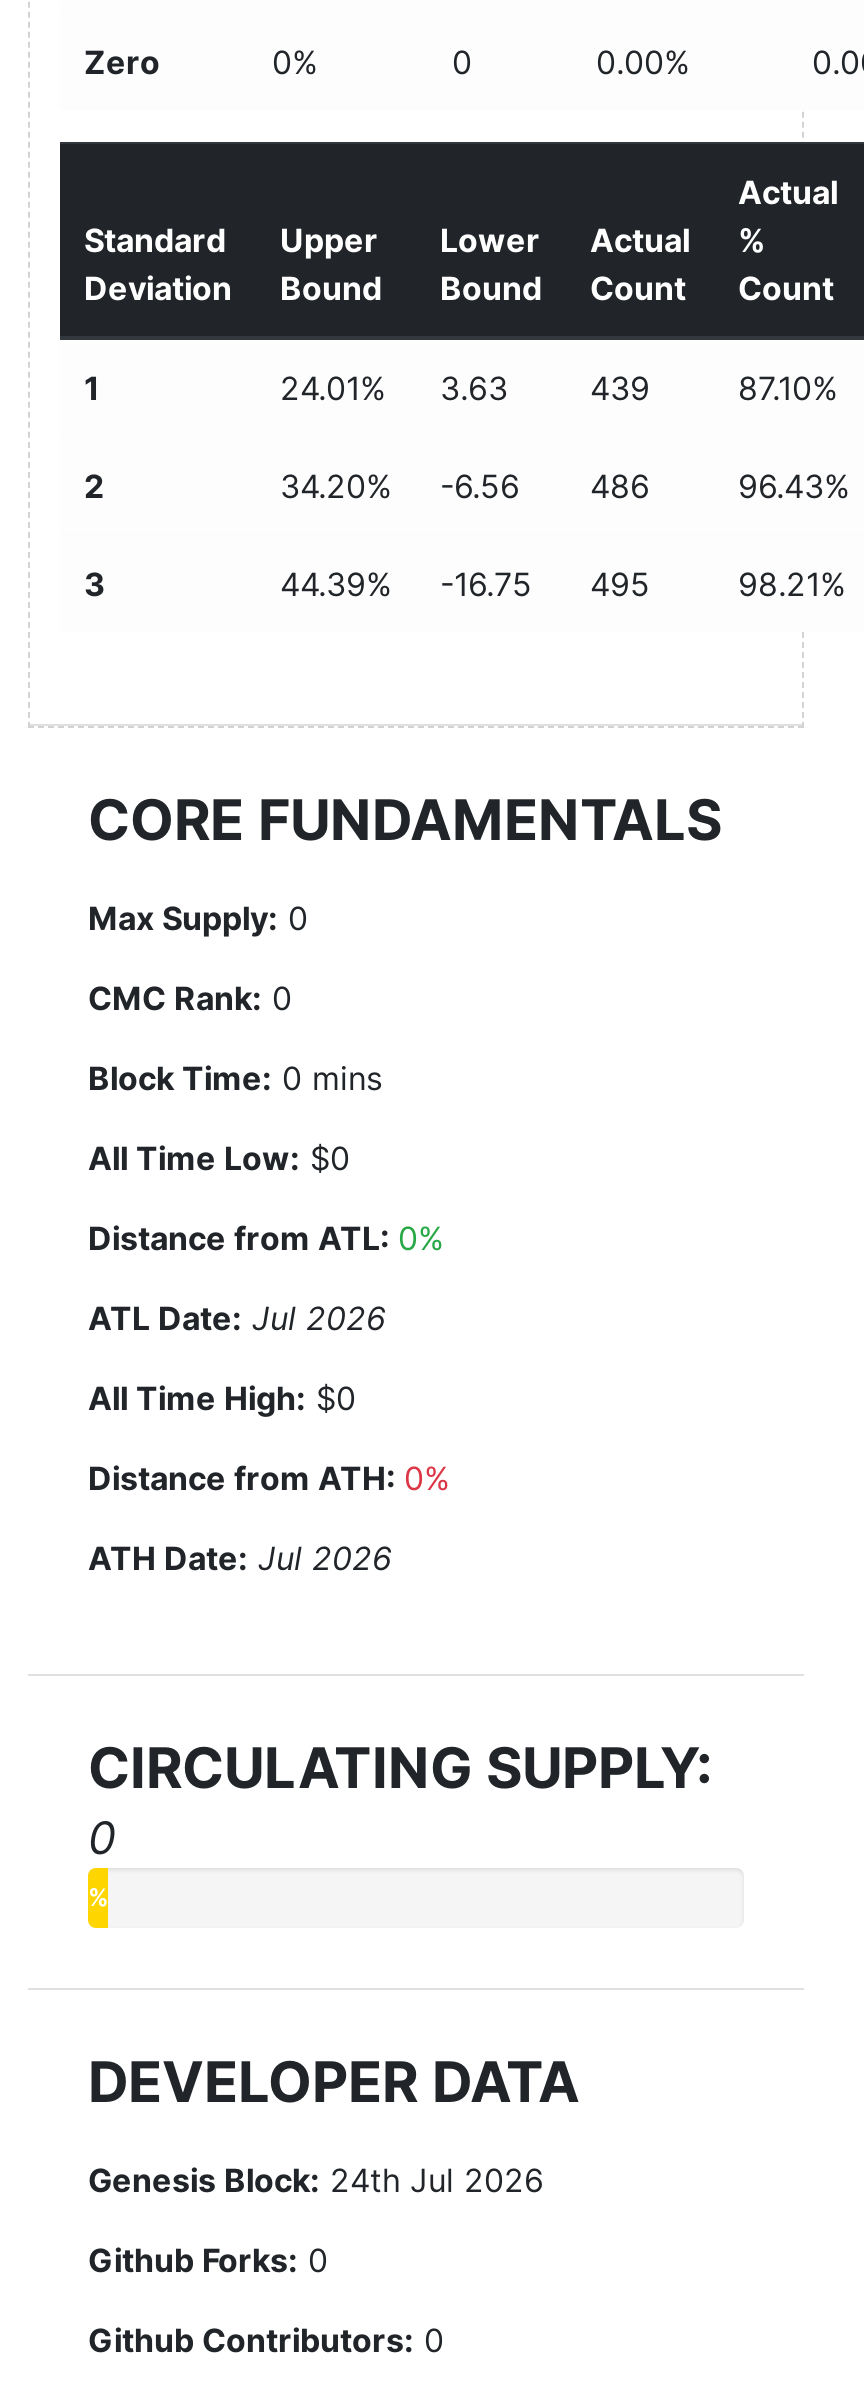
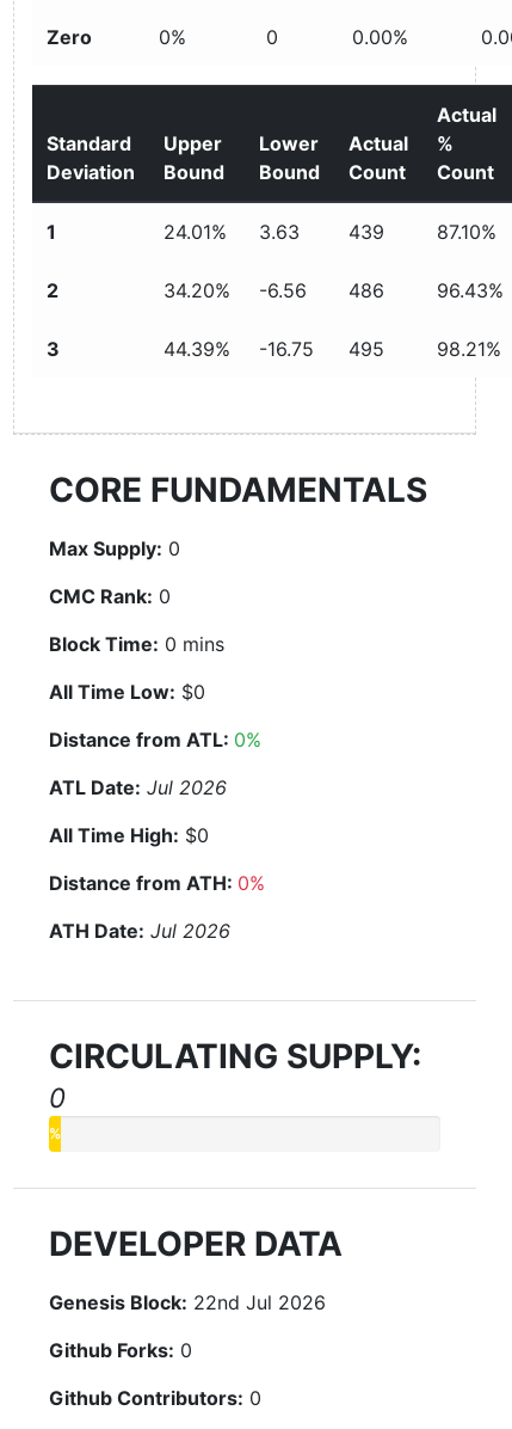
[88,2161,544,2201] Genesis Block: 24th Jul 2026 -> [49,1291,326,1315] Genesis Block: 22nd Jul 2026

